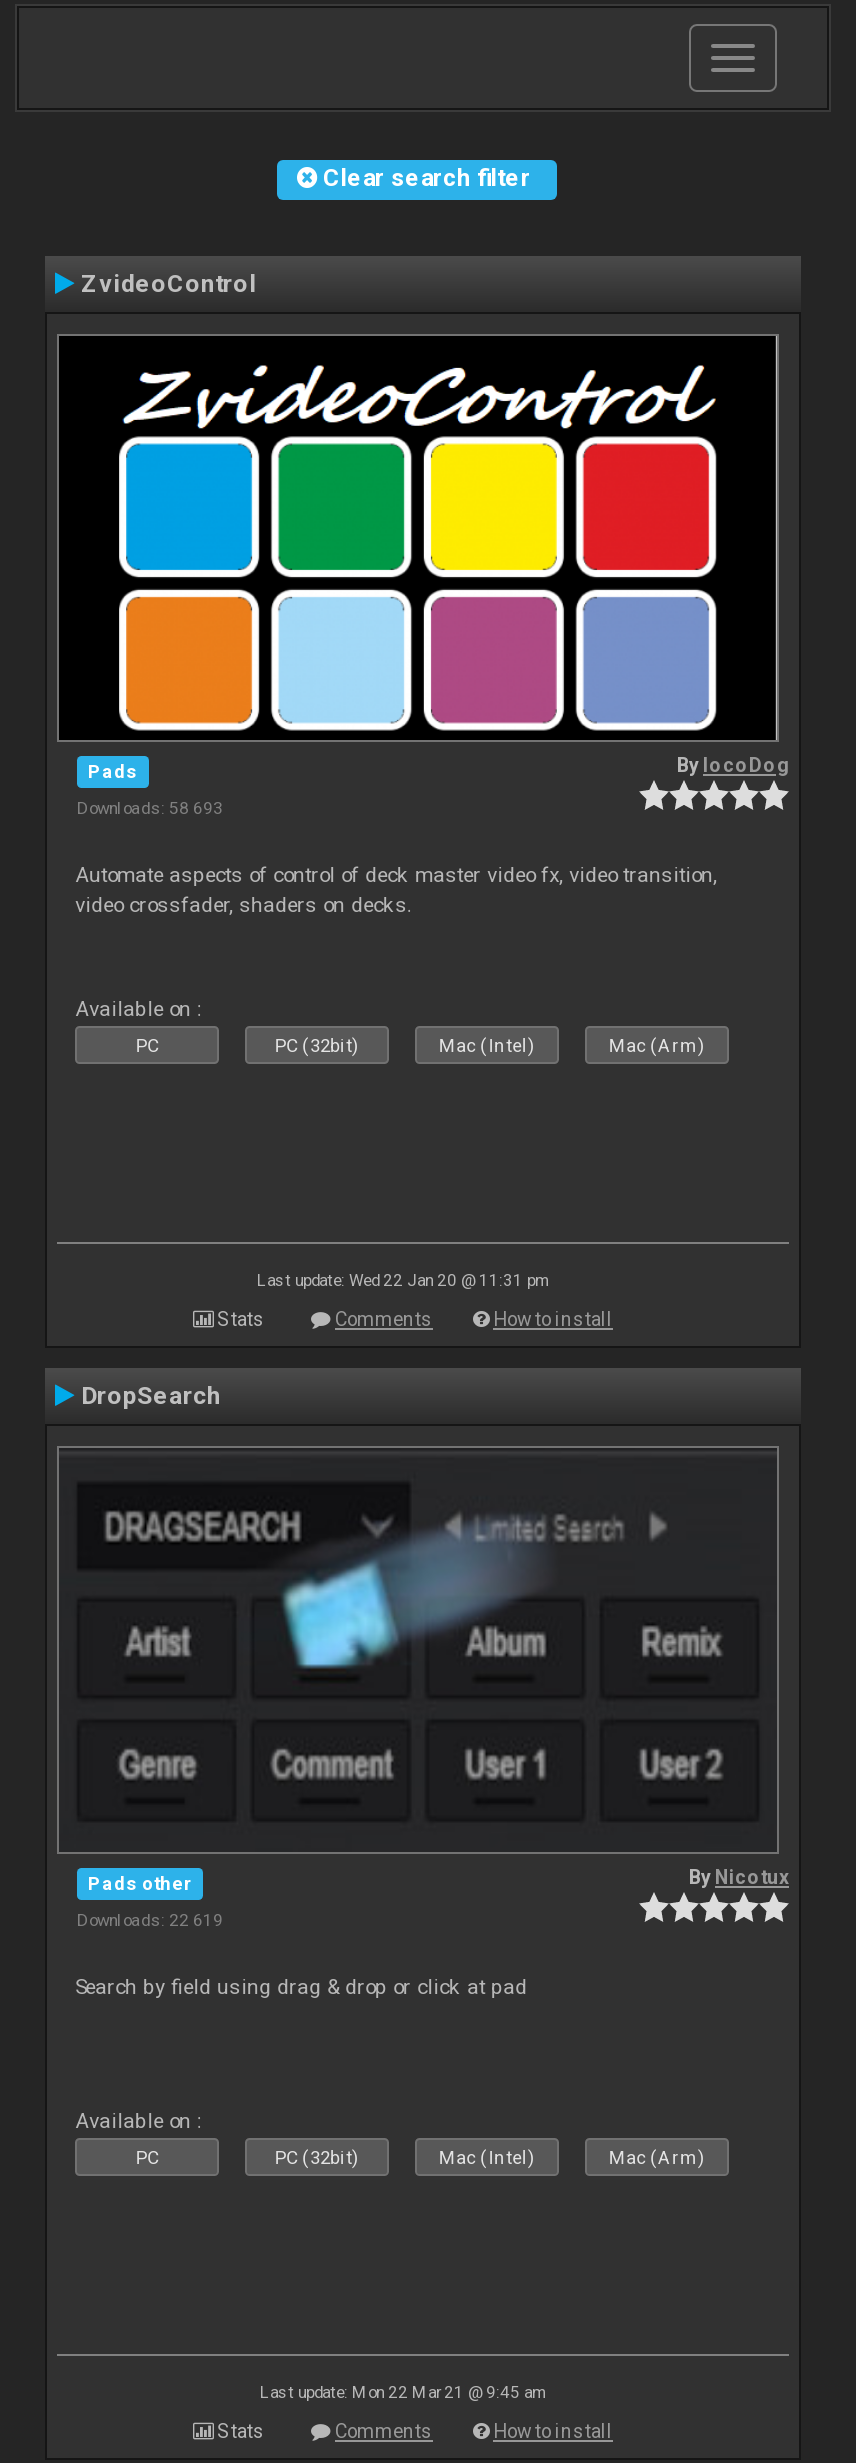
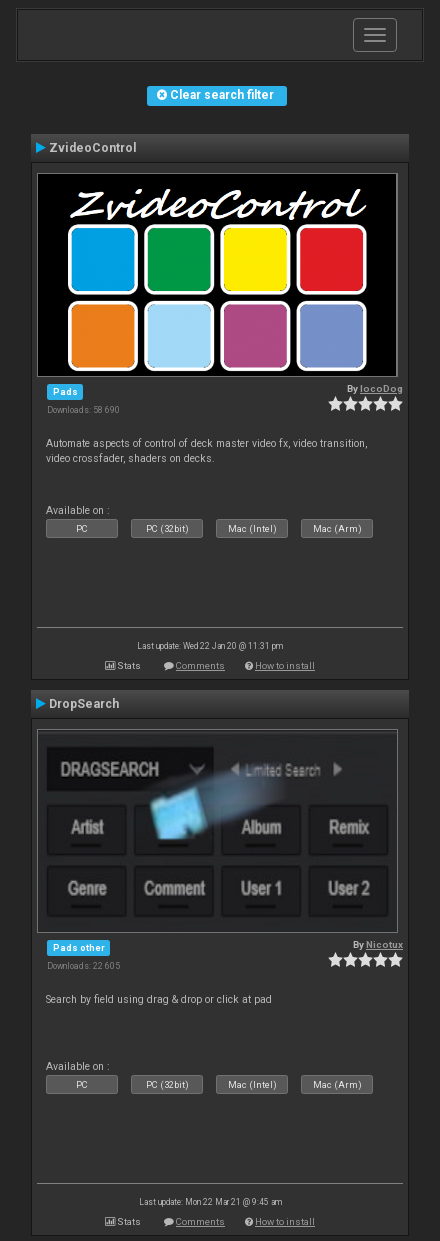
[77,797,223,817] Downloads: 58 693 -> [47,405,120,415] Downloads: 58 690
[77,1909,223,1929] Downloads: 22 619 -> [47,961,120,971] Downloads: 22 605

